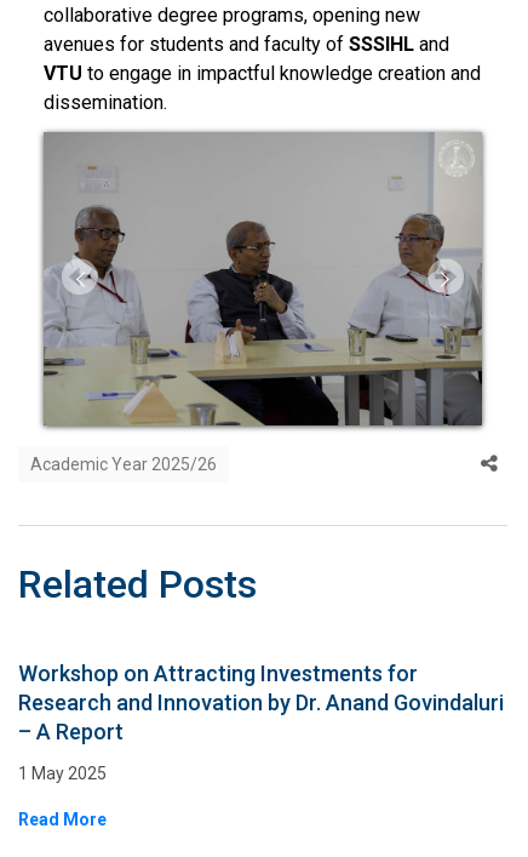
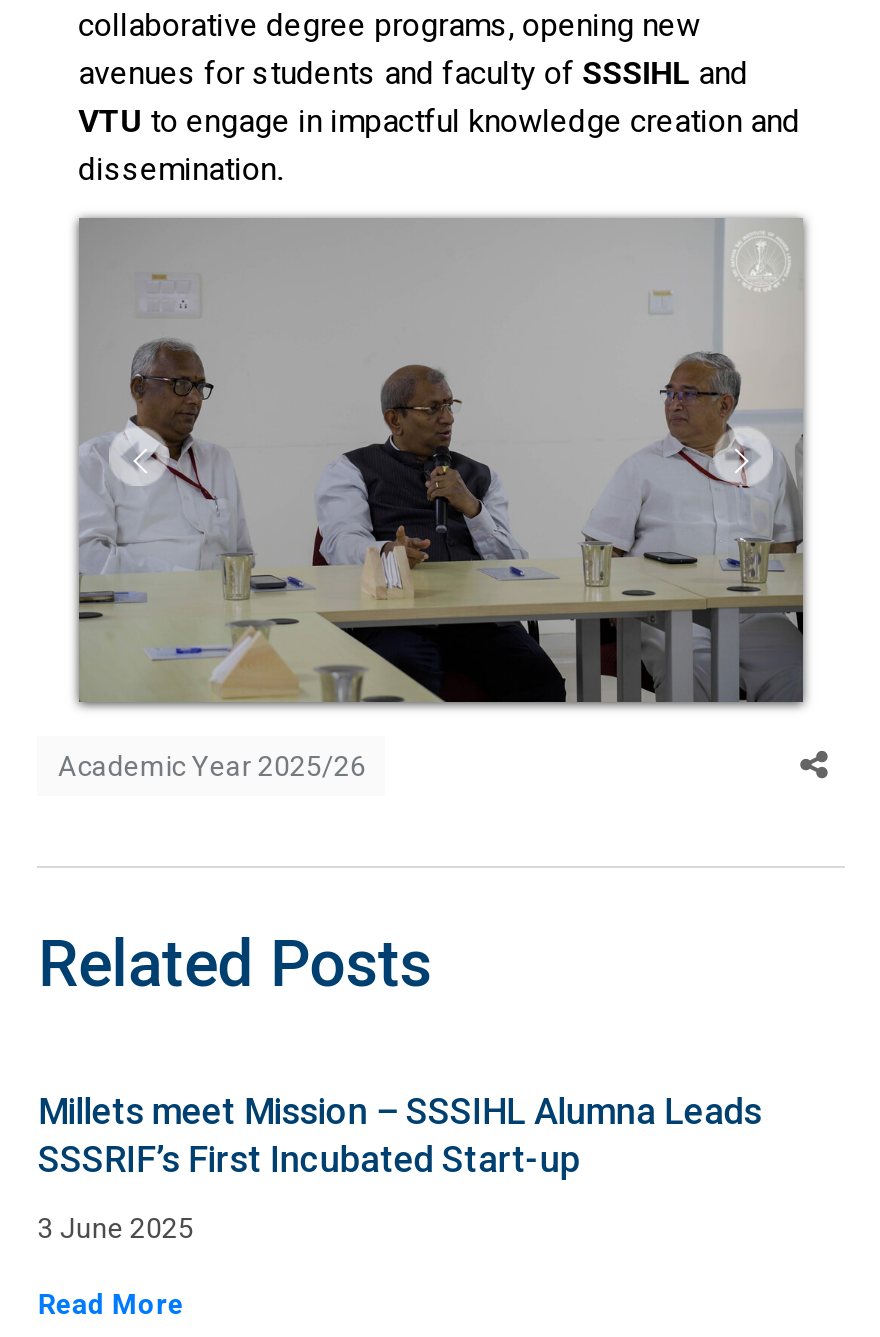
[19,660,504,744] Workshop on Attracting Investments for | Research and Innovation by Dr. Anand Govindaluri | – A Report -> [38,1089,762,1179] Millets meet Mission – SSSIHL Alumna Leads | SSSRIF’s First Incubated Start-up
[19,763,107,783] 1 May 2025 -> [38,1211,194,1243] 3 June 2025

